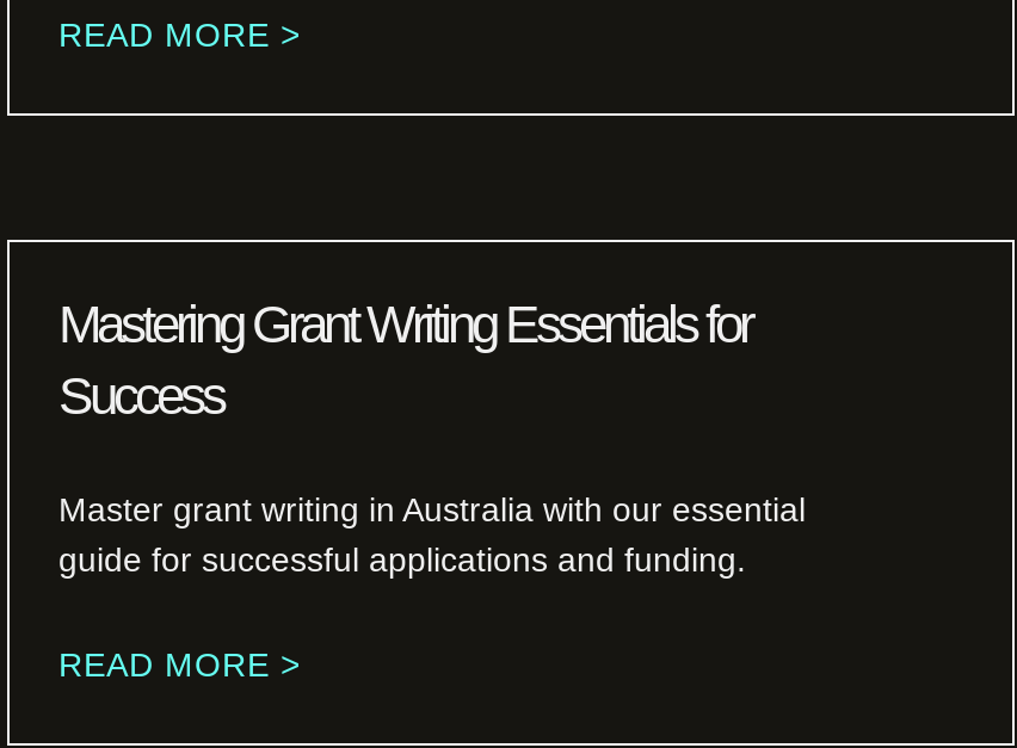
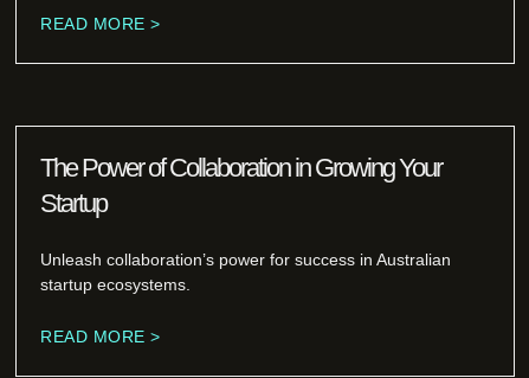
[58,295,751,426] Mastering Grant Writing Essentials for | Success -> [41,153,442,218] The Power of Collaboration in Growing Your | Startup
[58,491,805,579] Master grant writing in Australia with our essential | guide for successful applications and funding. -> [41,250,451,294] Unleash collaboration’s power for success in Australian | startup ecosystems.

